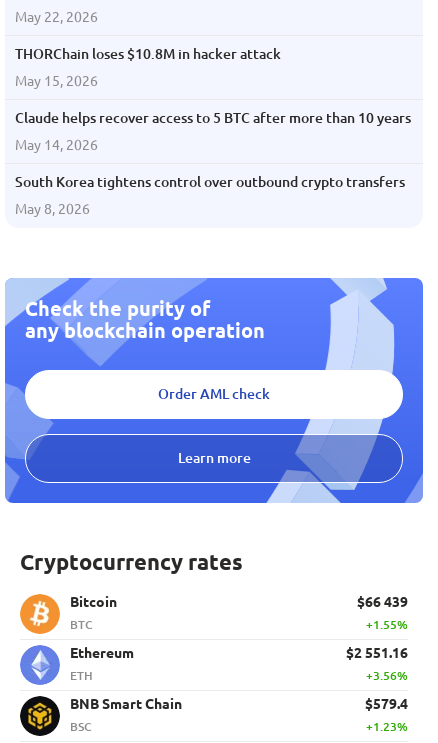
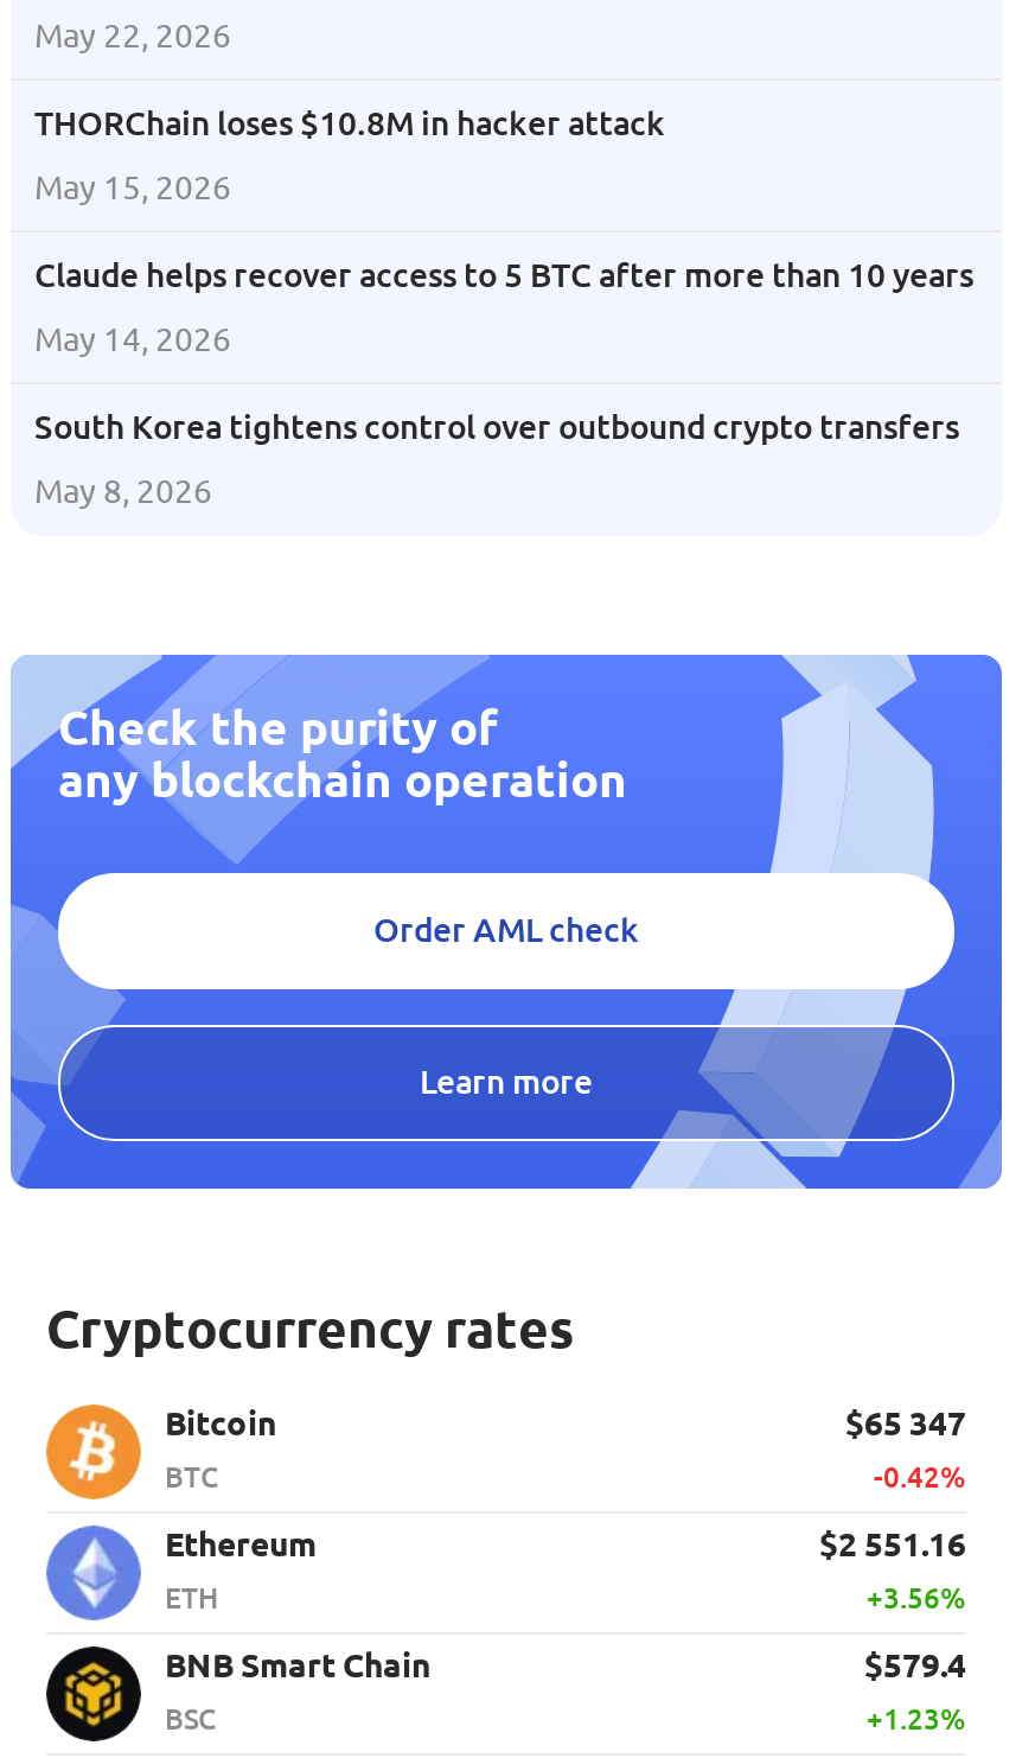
[357,594,408,610] $66 439 -> [845,1404,966,1442] $65 347
[366,618,408,631] +1.55% -> [874,1462,966,1493] -0.42%

